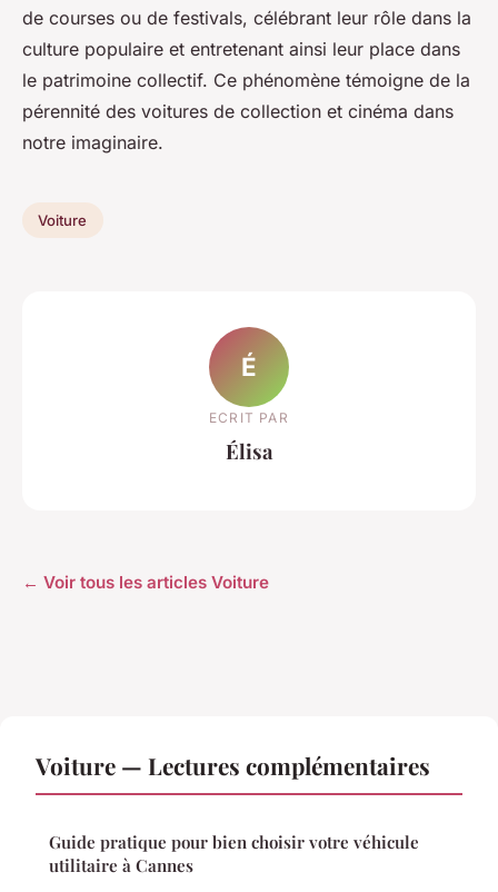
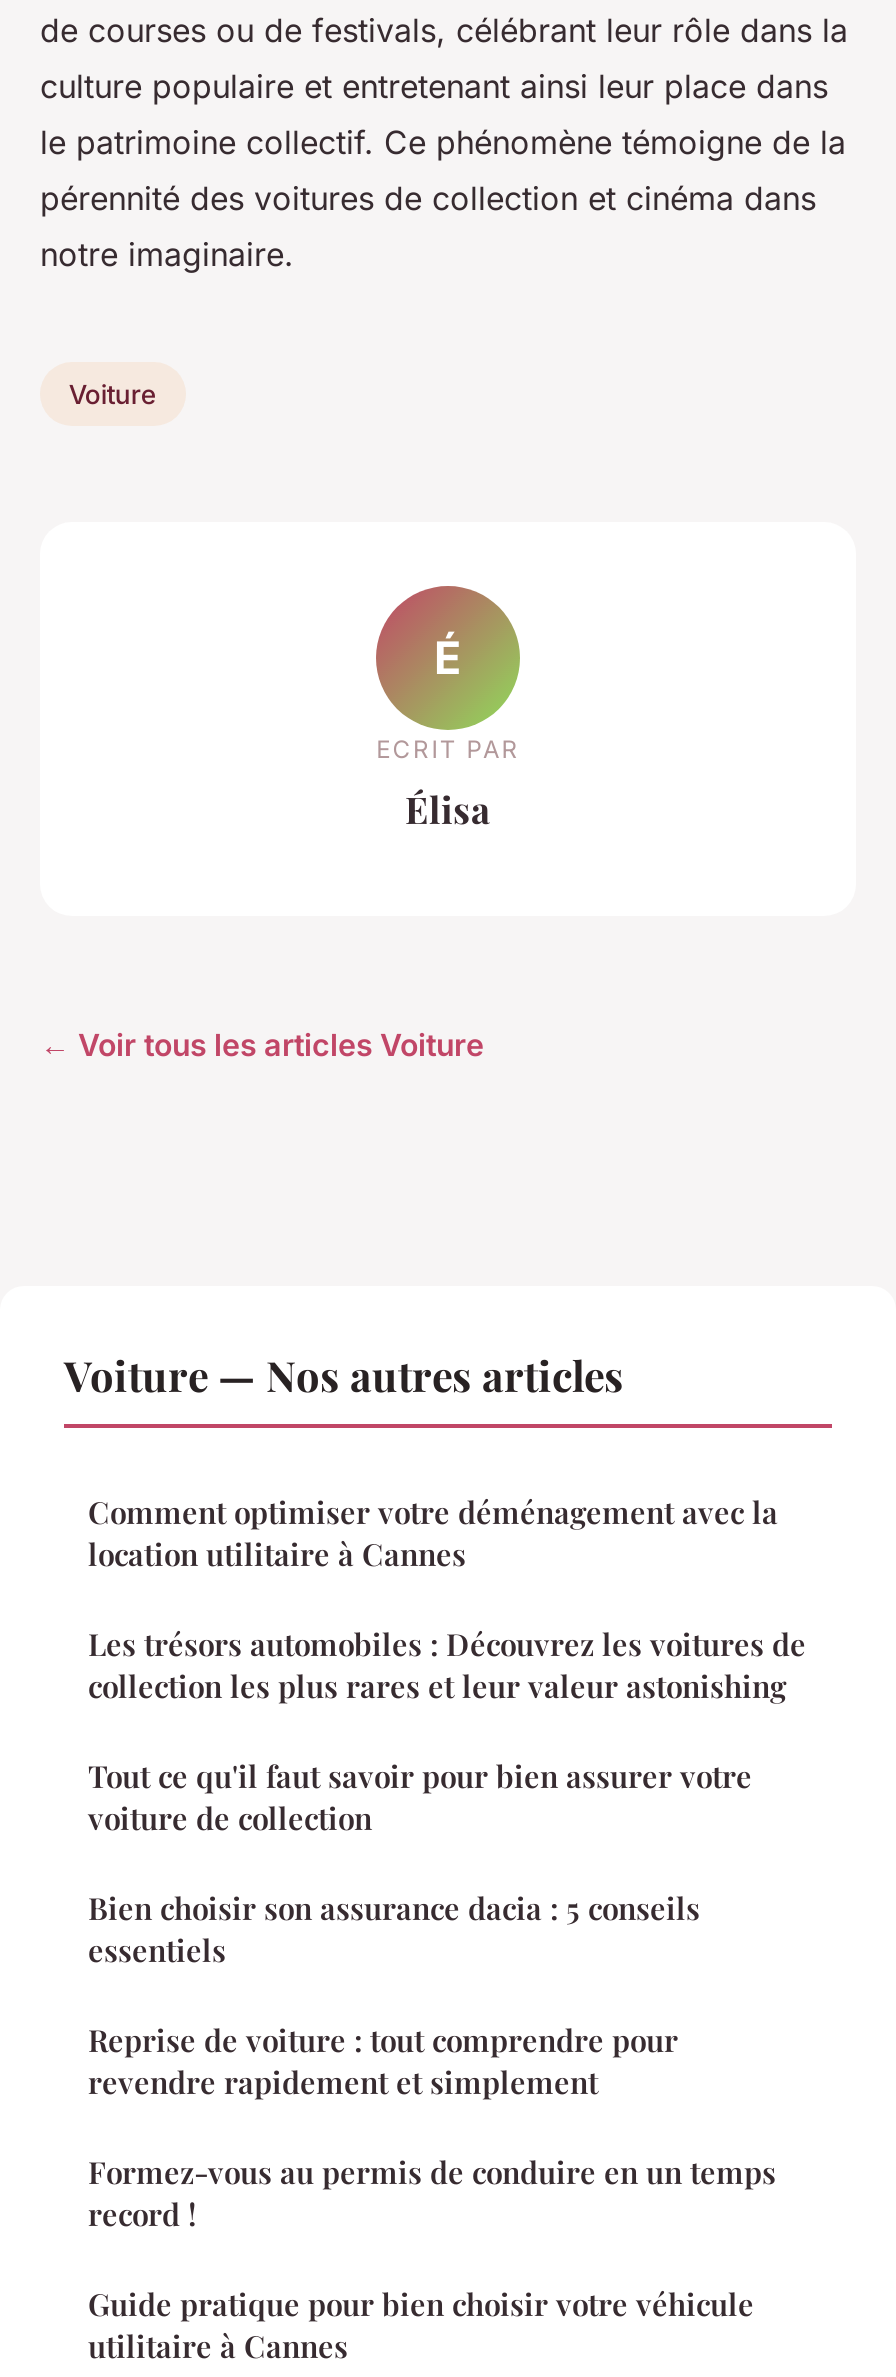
[36,750,430,781] Voiture — Lectures complémentaires -> [64,1346,806,2234] Voiture — Nos autres articles | Comment optimiser votre déménagement avec la | location utilitaire à Cannes | Les trésors automobiles : Découvrez les voitures de | collection les plus rares et leur valeur astonishing | Tout ce qu'il faut savoir pour bien assurer votre | voiture de collection | Bien choisir son assurance dacia : 5 conseils | essentiels | Reprise de voiture : tout comprendre pour | revendre rapidement et simplement | Formez-vous au permis de conduire en un temps | record !

